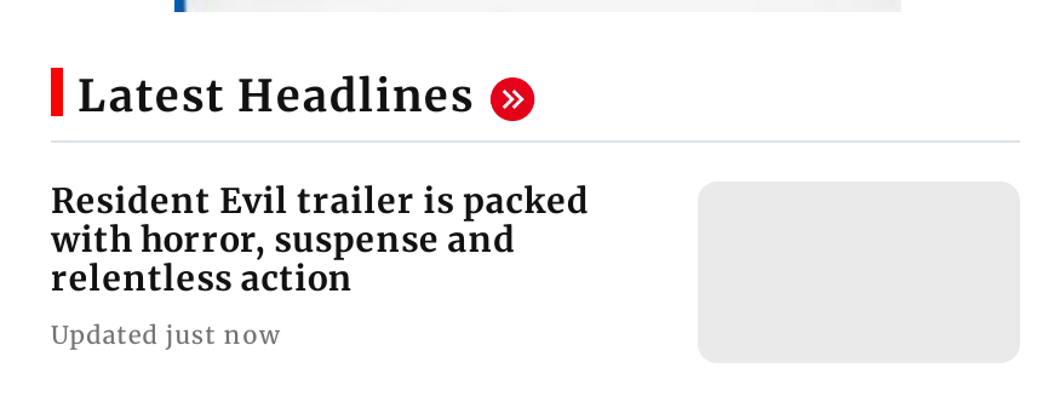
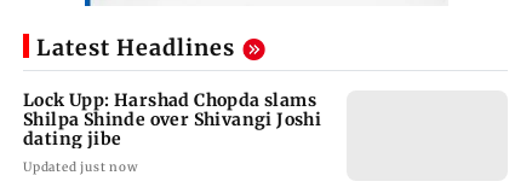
[51,179,590,300] Resident Evil trailer is packed | with horror, suspense and | relentless action -> [23,89,321,149] Lock Upp: Harshad Chopda slams | Shilpa Shinde over Shivangi Joshi | dating jibe

